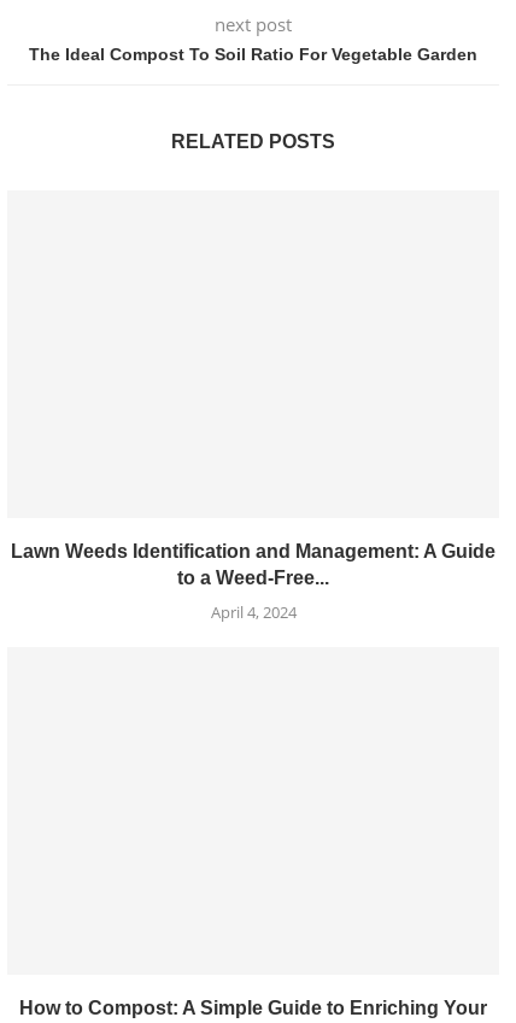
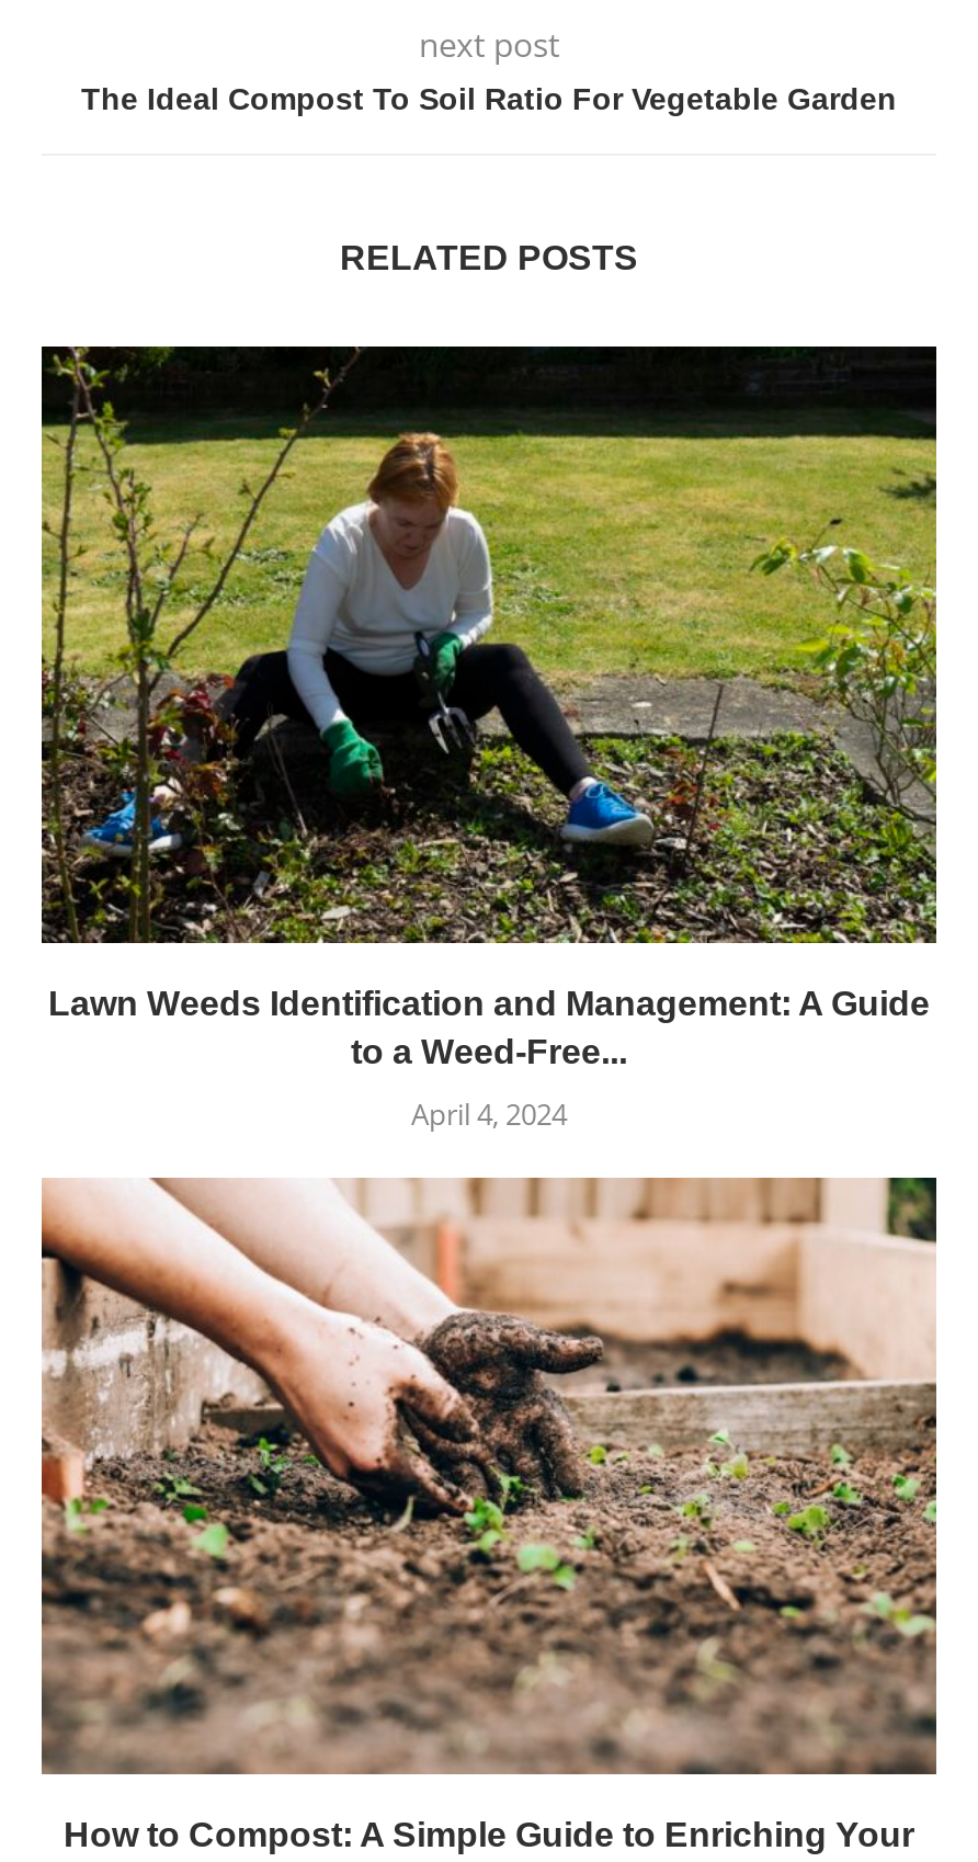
none -> [39,344,939,945] [image]
none -> [39,1176,939,1776] [image]

